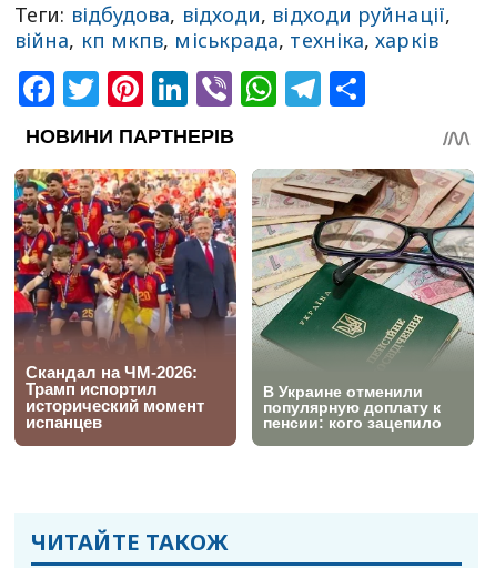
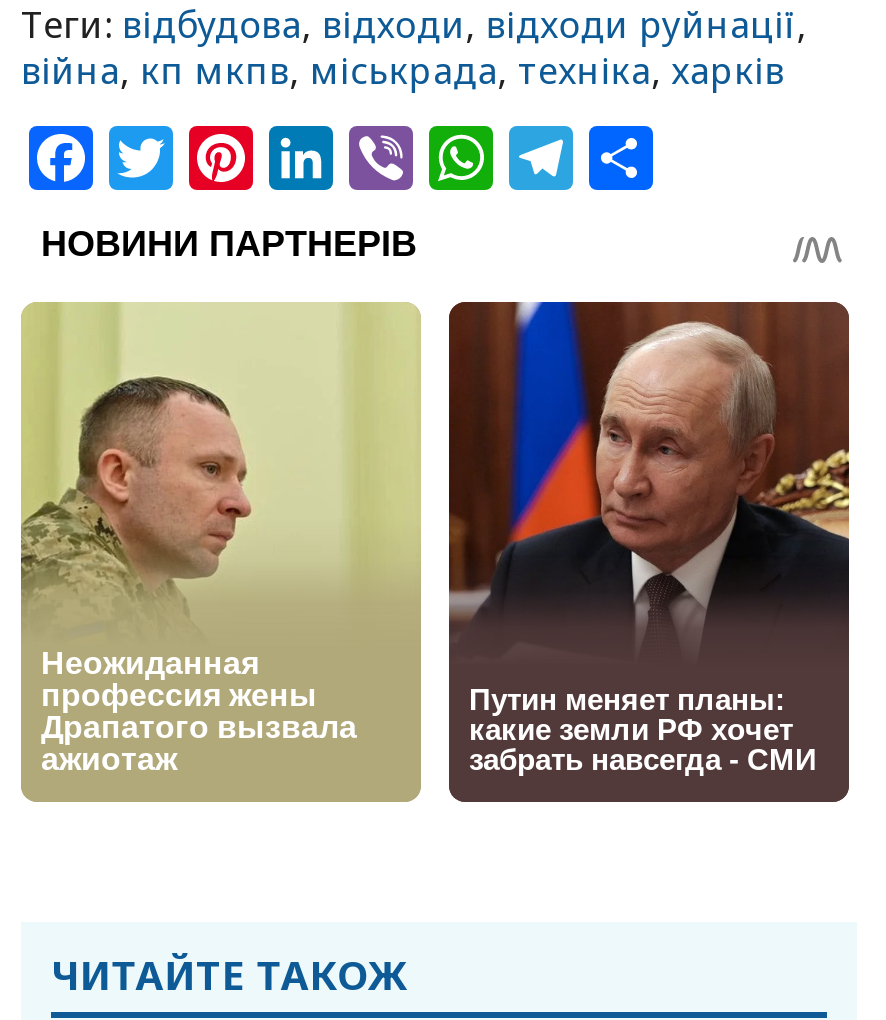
[13,169,238,446] [image] -> [19,302,421,802] [image]
[252,168,475,446] [image] -> [447,300,851,800] [image]

